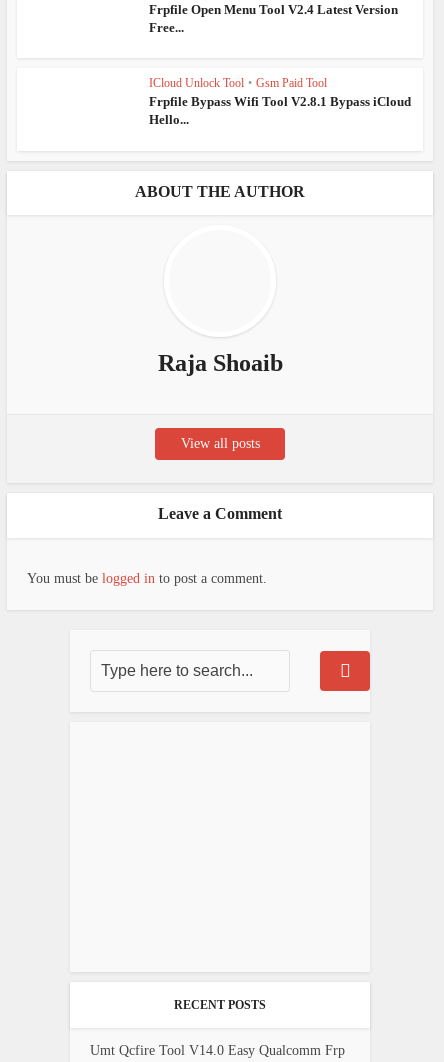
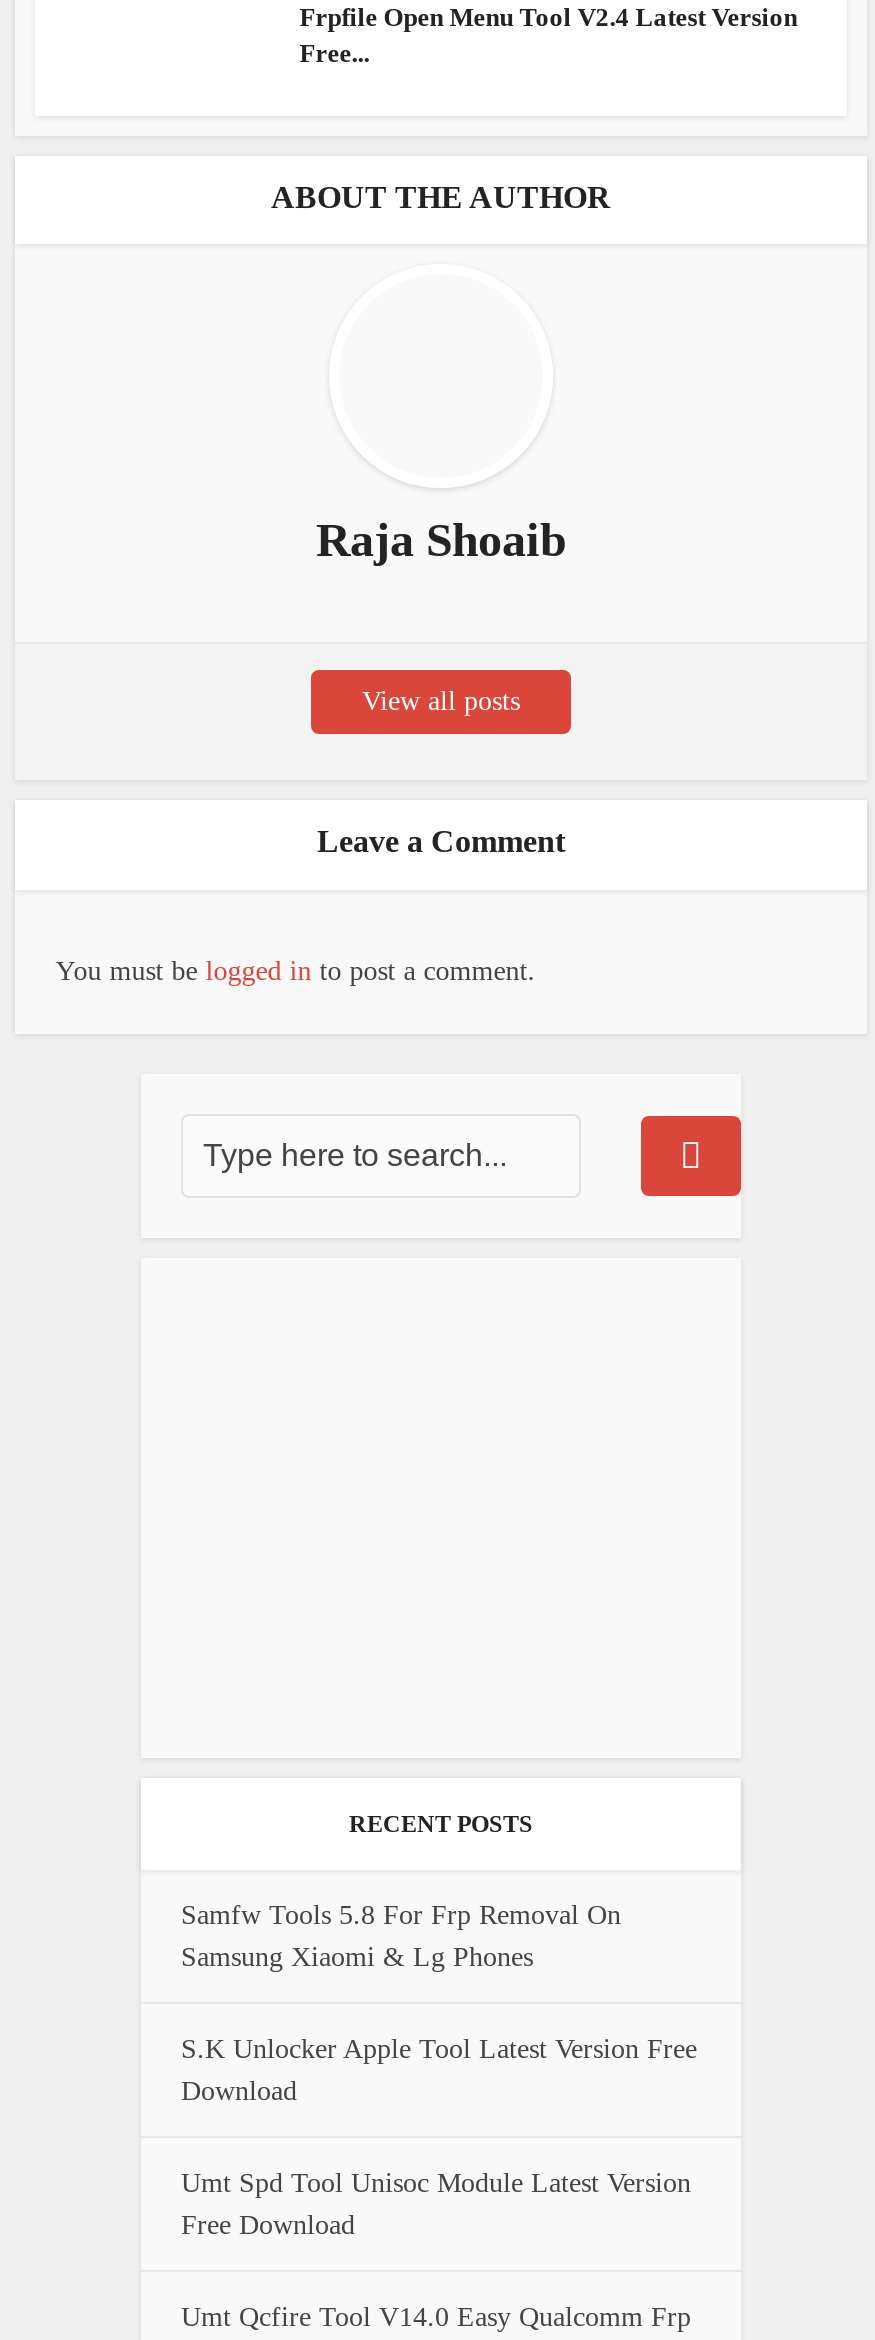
[149,76,411,127] ICloud Unlock Tool • Gsm Paid Tool | Frpfile Bypass Wifi Tool V2.8.1 Bypass iCloud | Hello... -> none
moved [27,183,305,1012] -> [55,181,611,1839]: ABOUT THE AUTHOR | Raja Shoaib | View all posts | Leave a Comment | You must be logged in to post a comment. | RECENT POSTS
none -> [181,1901,697,2241] Samfw Tools 5.8 For Frp Removal On | Samsung Xiaomi & Lg Phones | S.K Unlocker Apple Tool Latest Version Free | Download | Umt Spd Tool Unisoc Module Latest Version | Free Download

